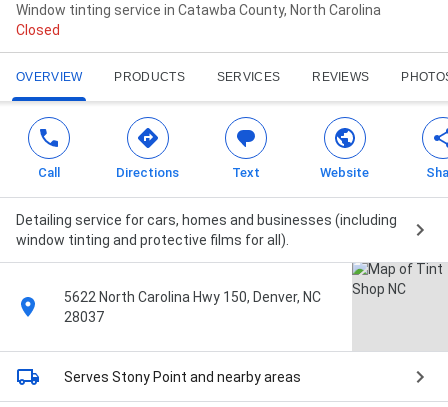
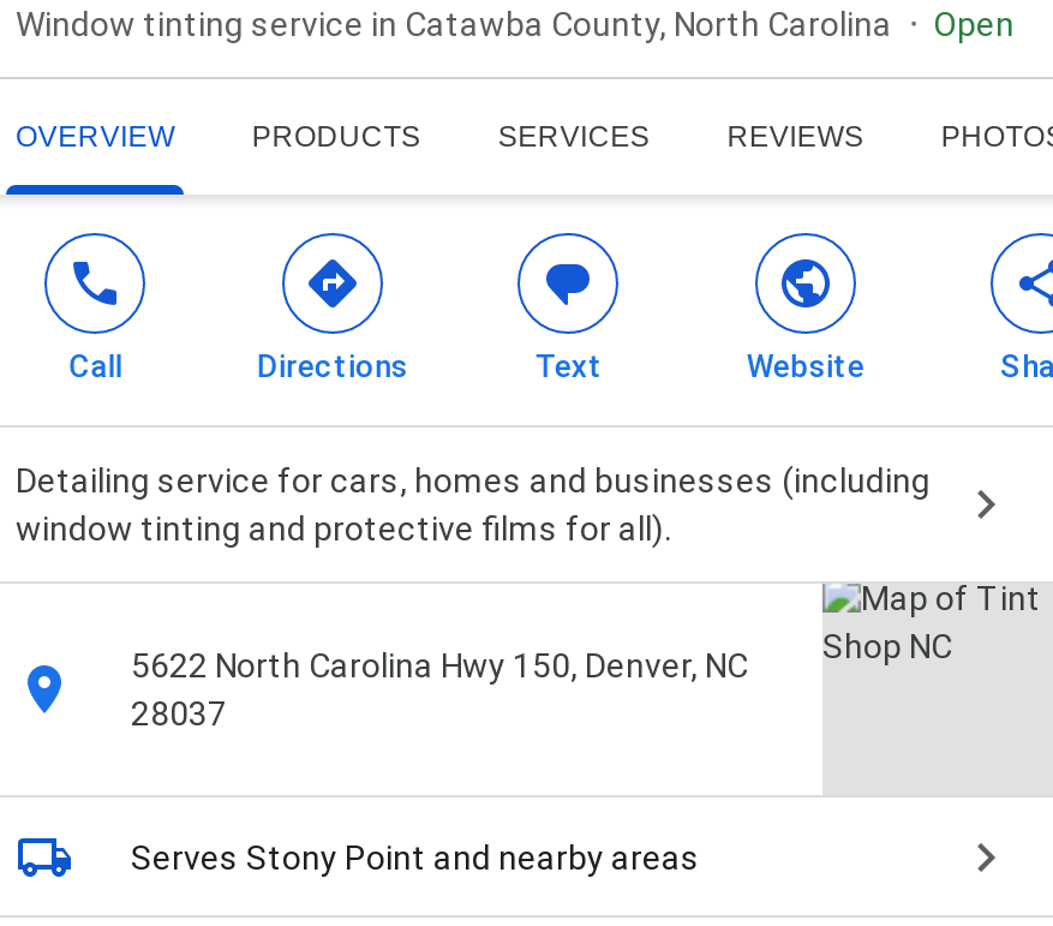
[16,22,60,38] Closed -> [933,5,1015,44] Open

